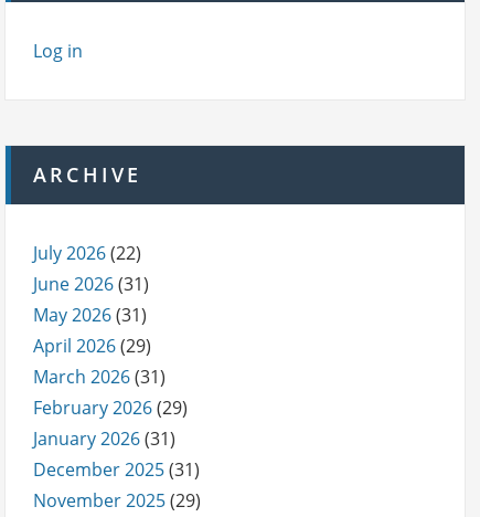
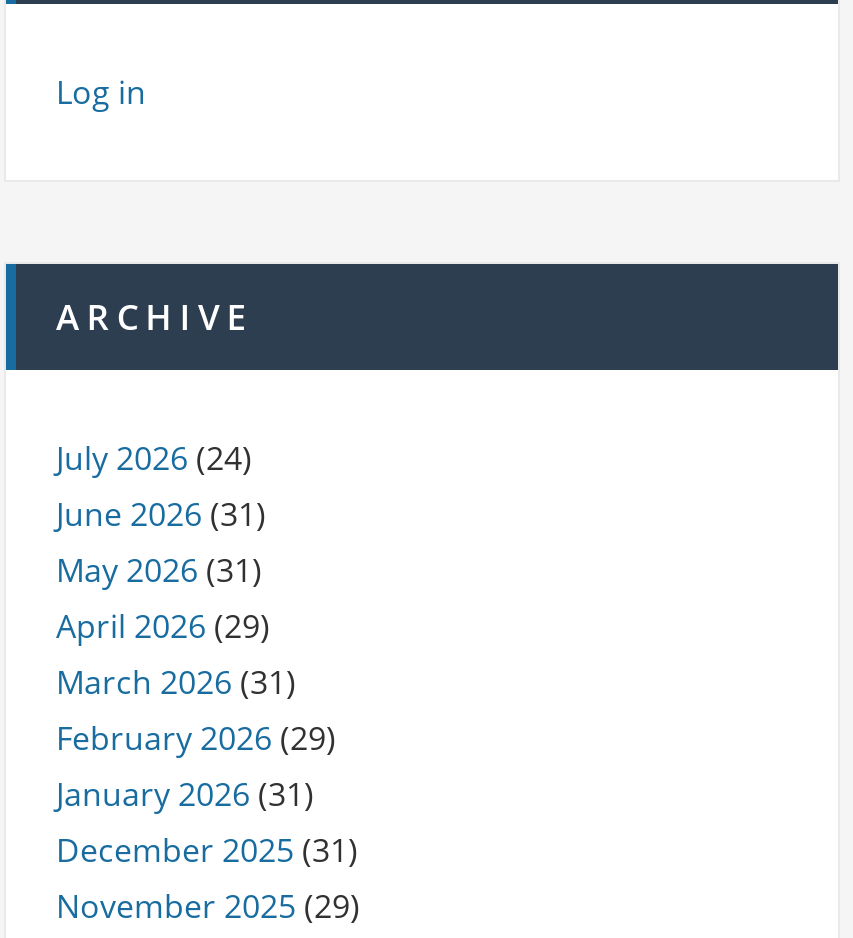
[33,240,141,265] July 2026 (22) -> [56,437,252,481] July 2026 (24)

